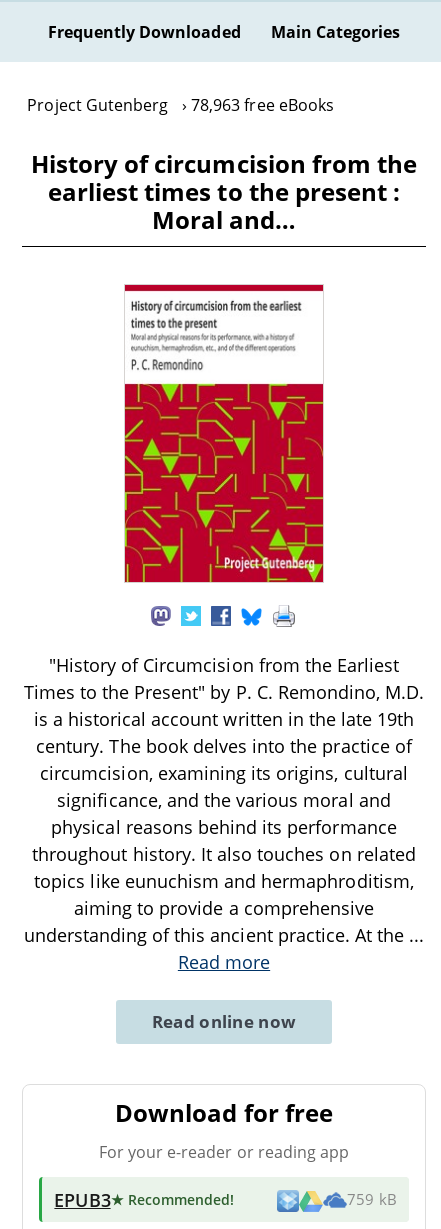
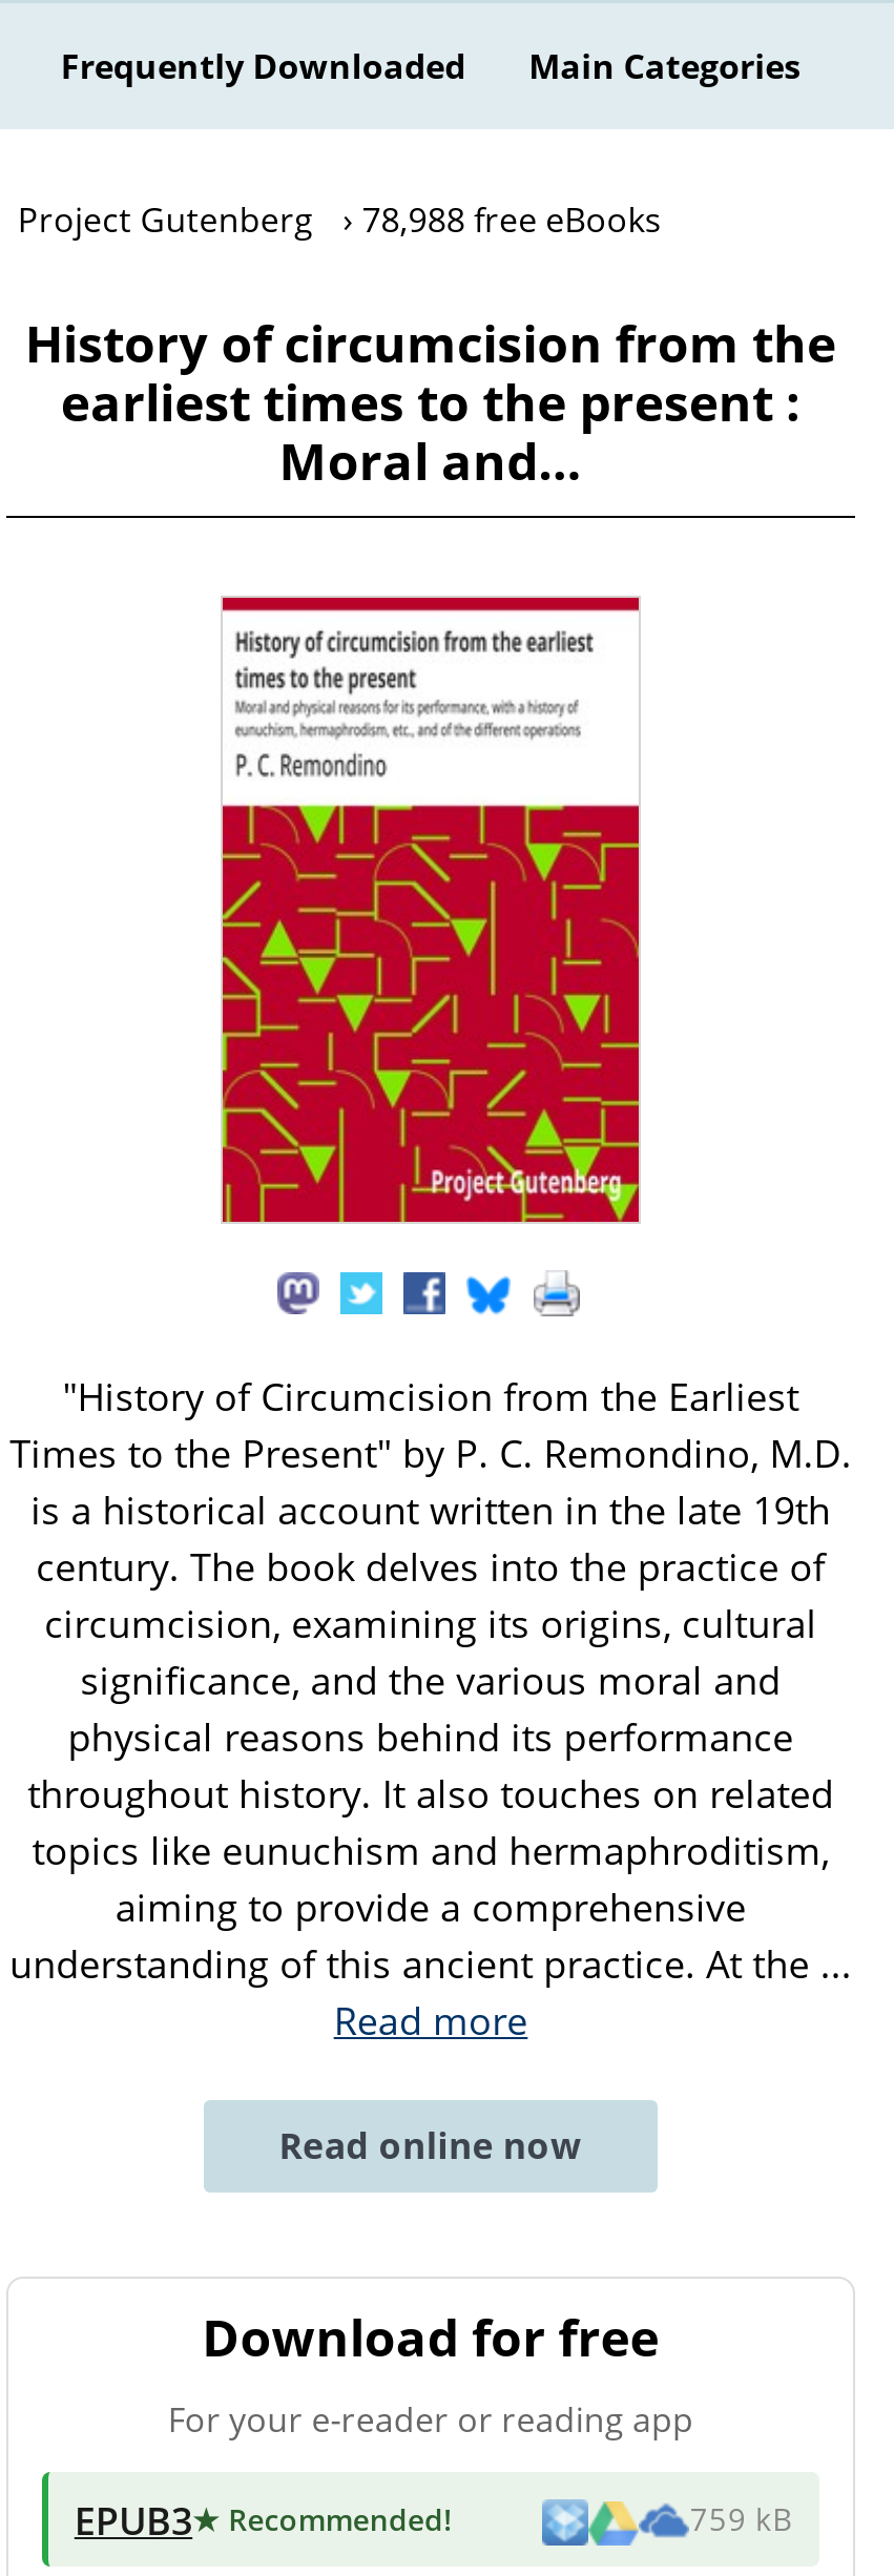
[27,94,334,116] Project Gutenberg 78,963 free eBooks -> [18,196,662,243] Project Gutenberg 78,988 free eBooks

